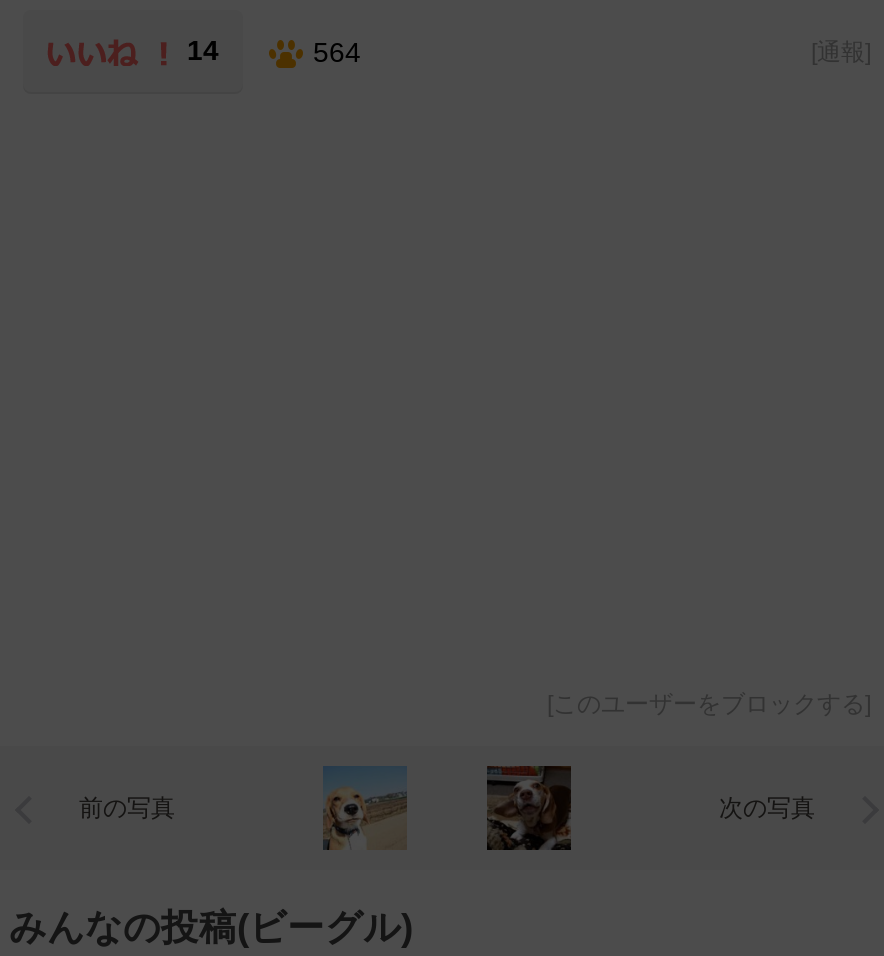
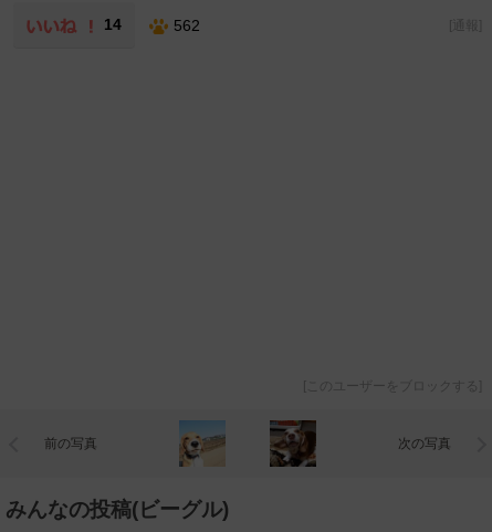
[313,35,361,67] 564 -> [174,16,200,34] 562

